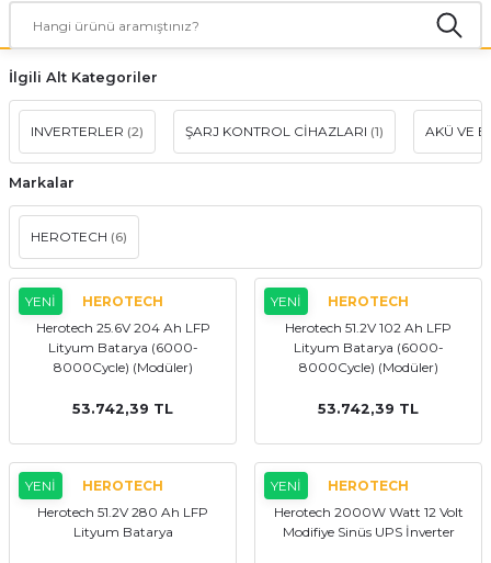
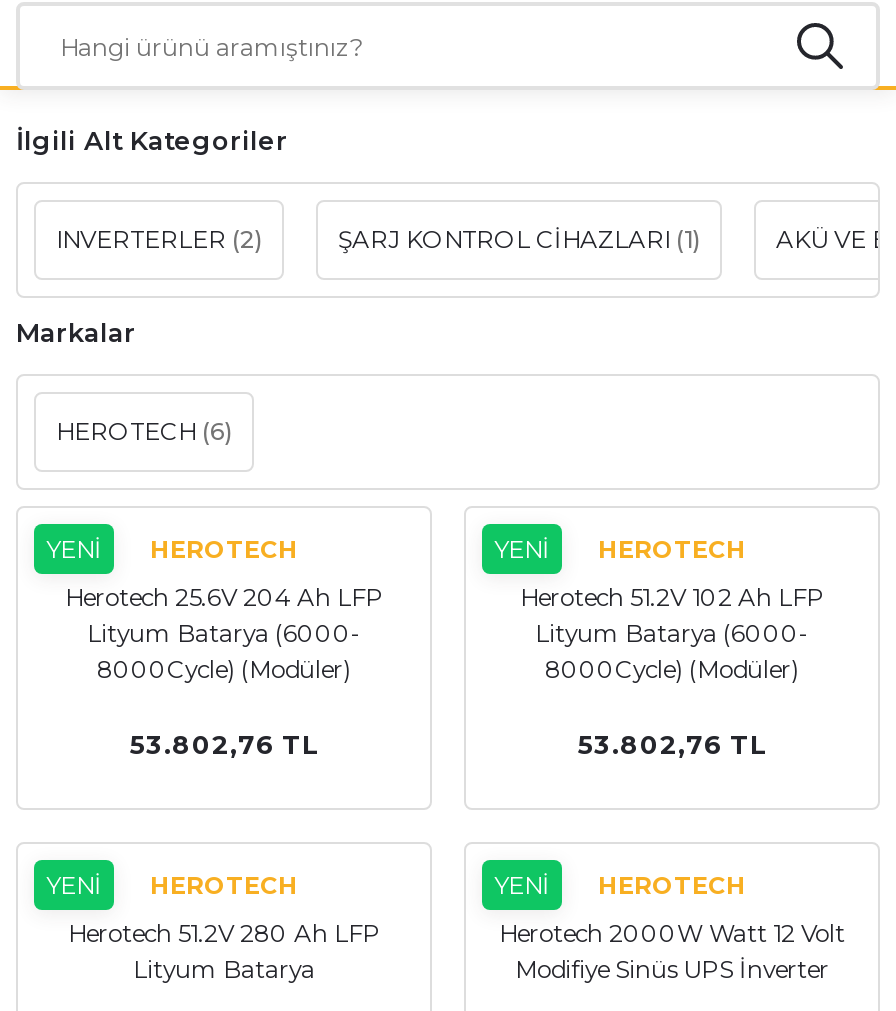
[72,401,173,417] 53.742,39 TL -> [130,730,318,760] 53.802,76 TL
[318,401,419,417] 53.742,39 TL -> [578,730,766,760] 53.802,76 TL

